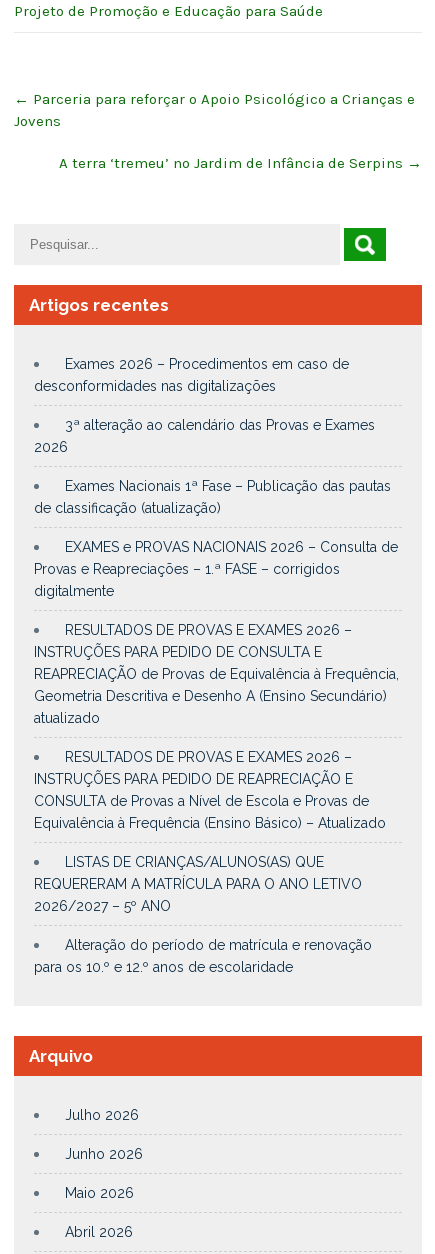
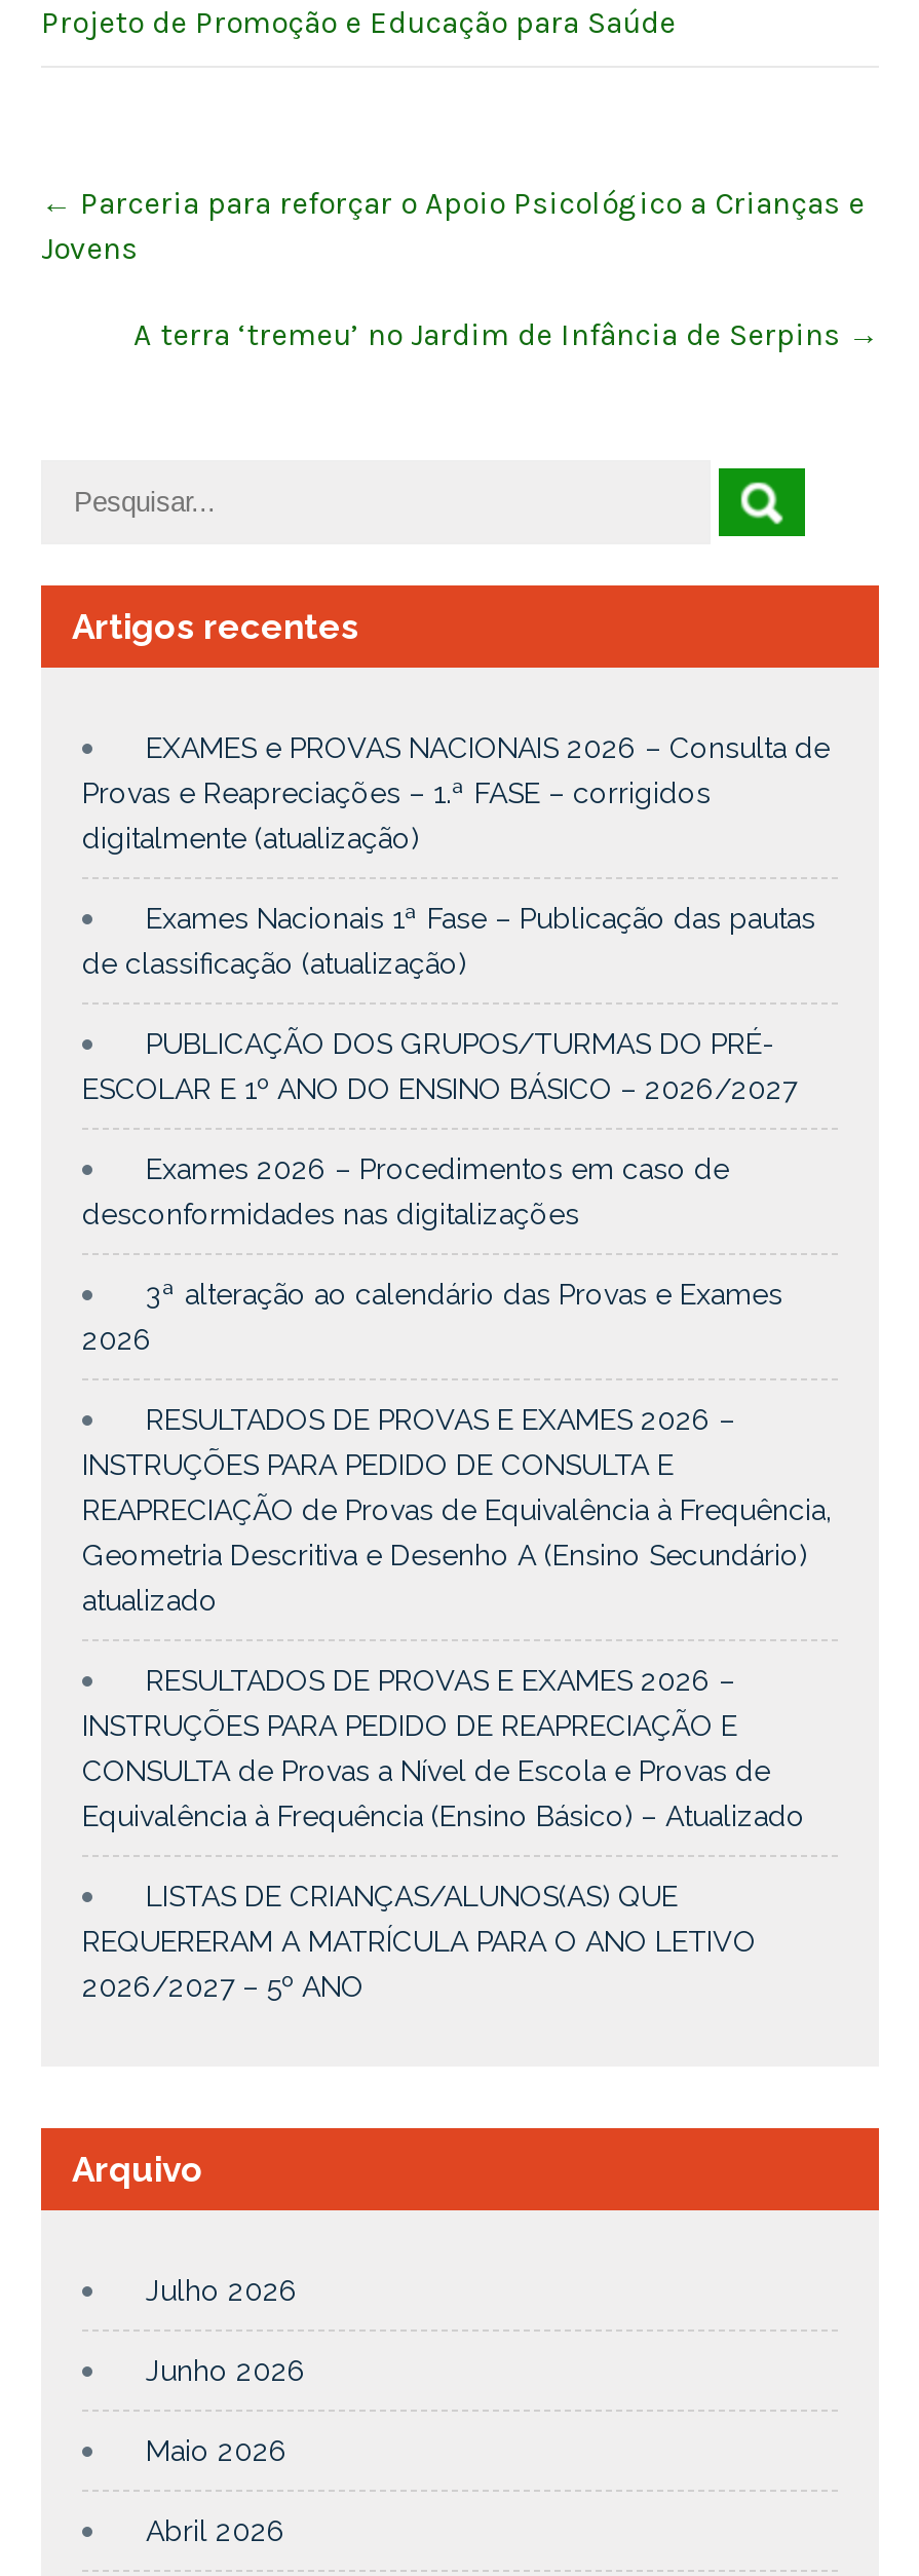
none -> [82,822,797,1106] digitalmente (atualização) | PUBLICAÇÃO DOS GRUPOS/TURMAS DO PRÉ- | ESCOLAR E 1º ANO DO ENSINO BÁSICO – 2026/2027
moved [34,356,375,455] -> [82,1153,782,1356]: Exames 2026 – Procedimentos em caso de | desconformidades nas digitalizações | 3ª alteração ao calendário das Provas e Exames | 2026
moved [34,478,398,577] -> [82,732,830,980]: Exames Nacionais 1ª Fase – Publicação das pautas | de classificação (atualização) | EXAMES e PROVAS NACIONAIS 2026 – Consulta de | Provas e Reapreciações – 1.ª FASE – corrigidos
[34,583,114,599] digitalmente -> none
moved [34,622,399,914] -> [82,1403,832,2003]: RESULTADOS DE PROVAS E EXAMES 2026 – | INSTRUÇÕES PARA PEDIDO DE CONSULTA E | REAPRECIAÇÃO de Provas de Equivalência à Frequência, | ... | REQUERERAM A MATRÍCULA PARA O ANO LETIVO | 2026/2027 – 5º ANO
[34,937,372,975] Alteração do período de matrícula e renovação | para os 10.º e 12.º anos de escolaridade -> none

